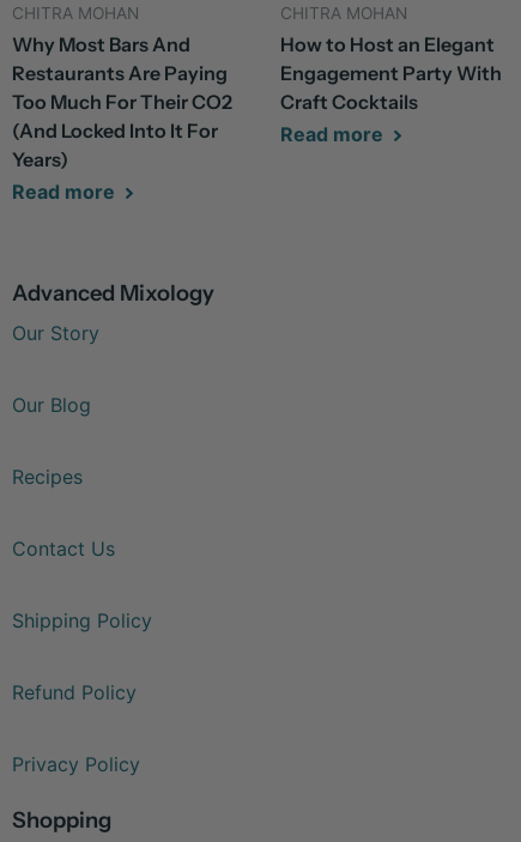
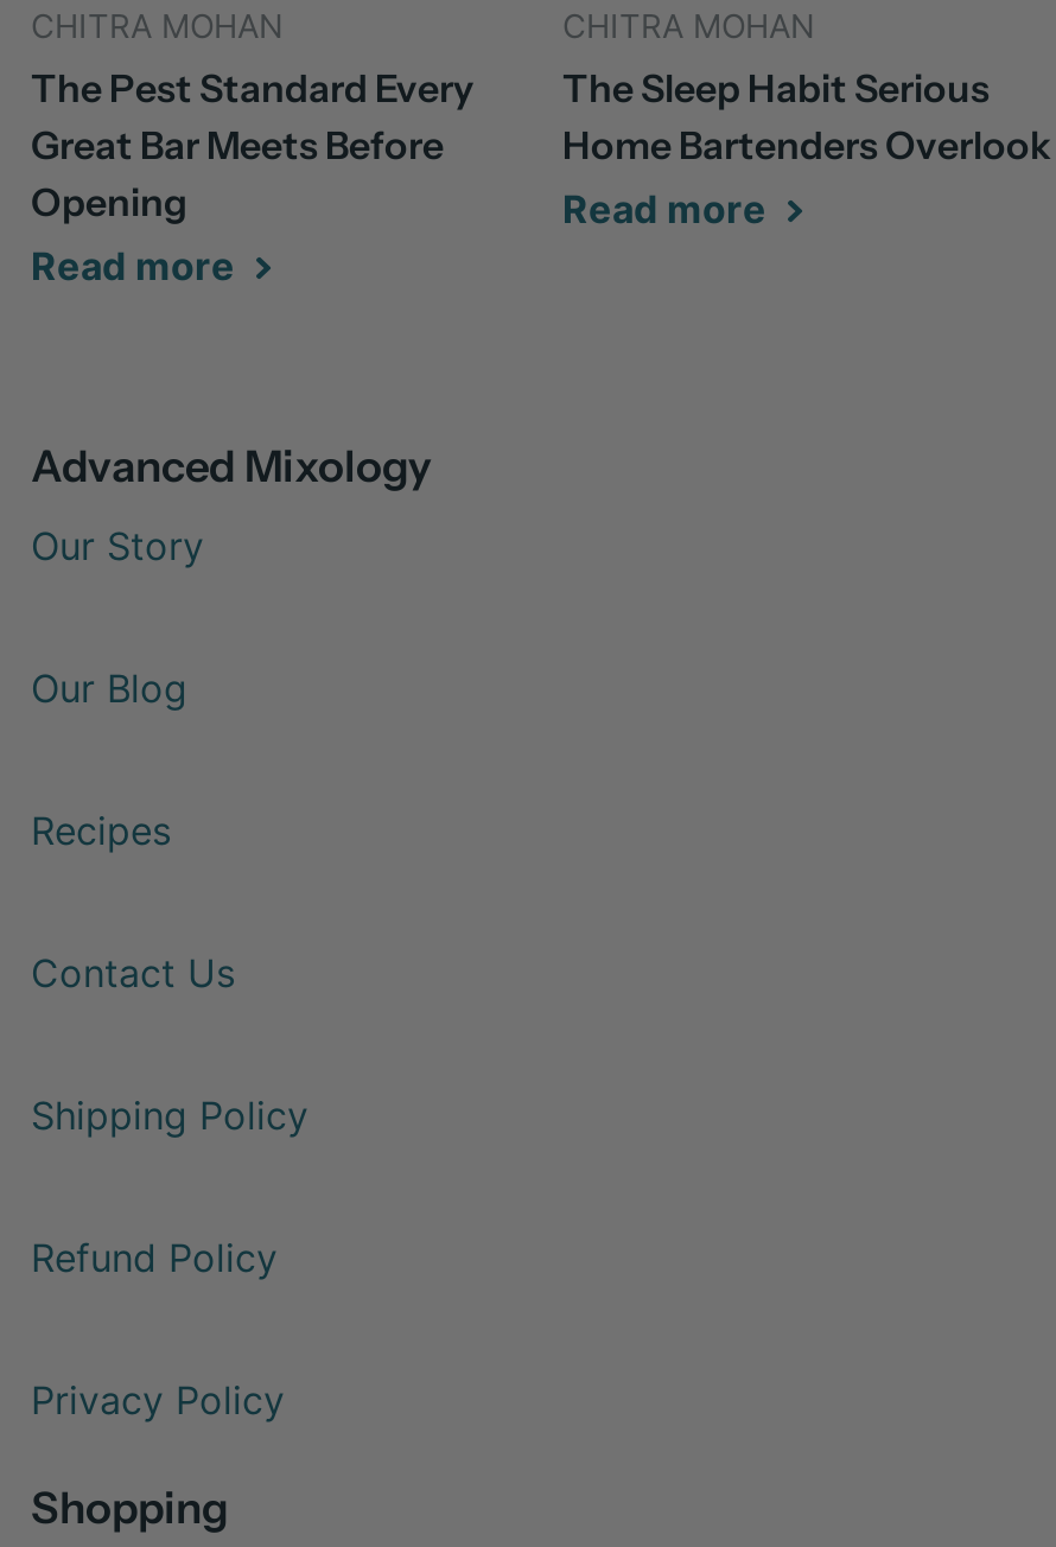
[12,32,232,171] Why Most Bars And | Restaurants Are Paying | Too Much For Their CO2 | (And Locked Into It For | Years) -> [31,64,475,225] The Pest Standard Every | Great Bar Meets Before | Opening
[280,32,502,114] How to Host an Elegant | Engagement Party With | Craft Cocktails -> [562,64,1051,168] The Sleep Habit Serious | Home Bartenders Overlook

